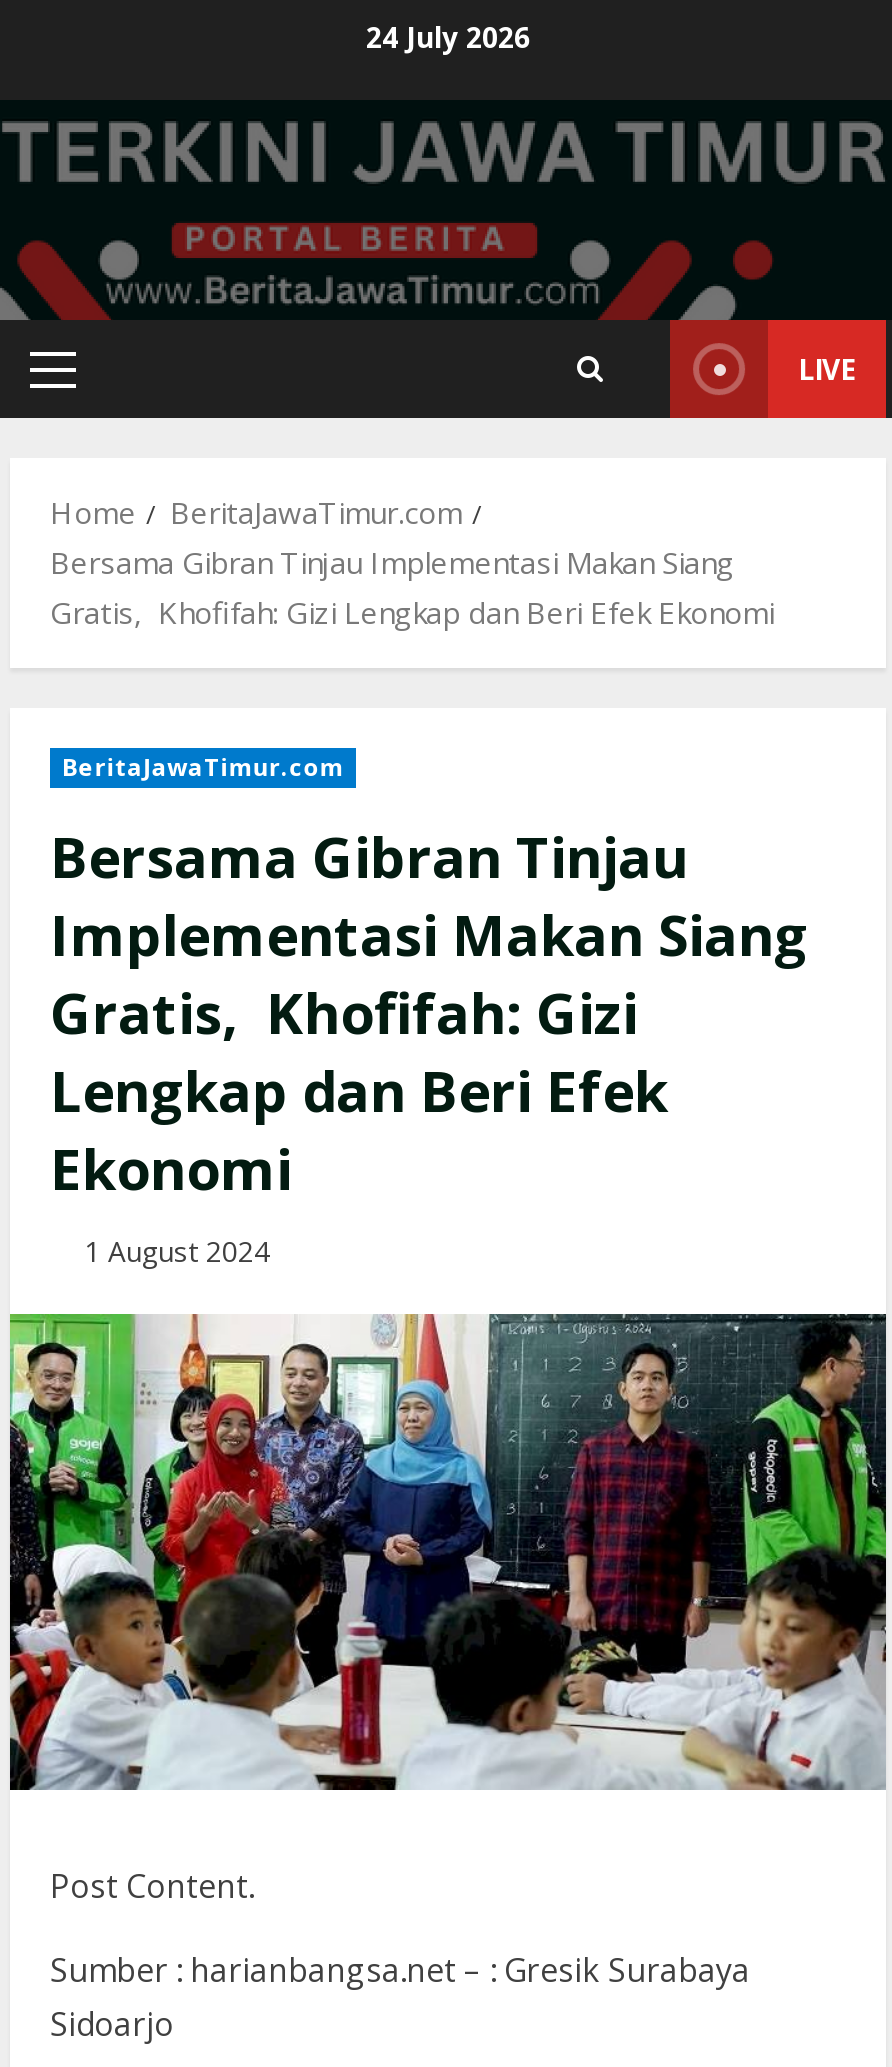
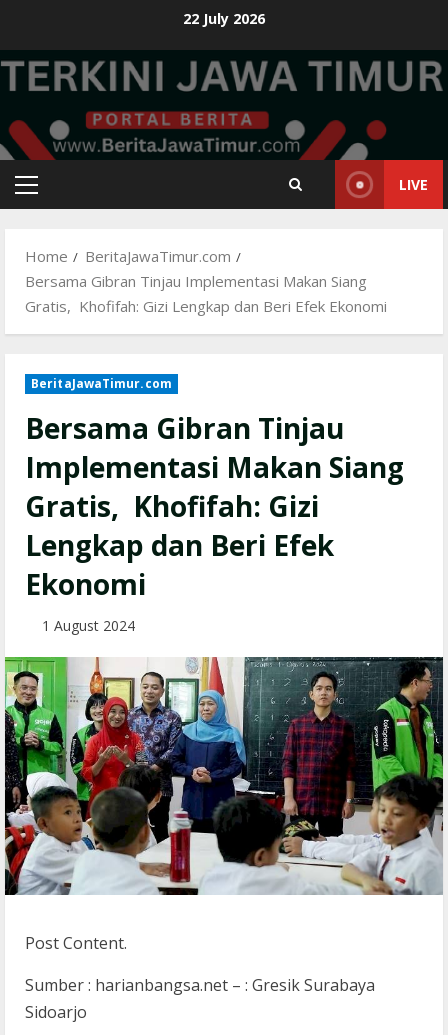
[366,17,530,55] 24 July 2026 -> [183,8,265,27] 22 July 2026

